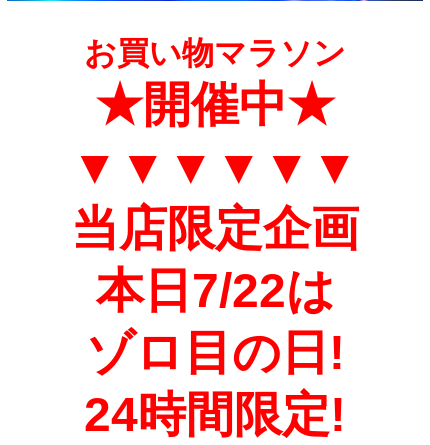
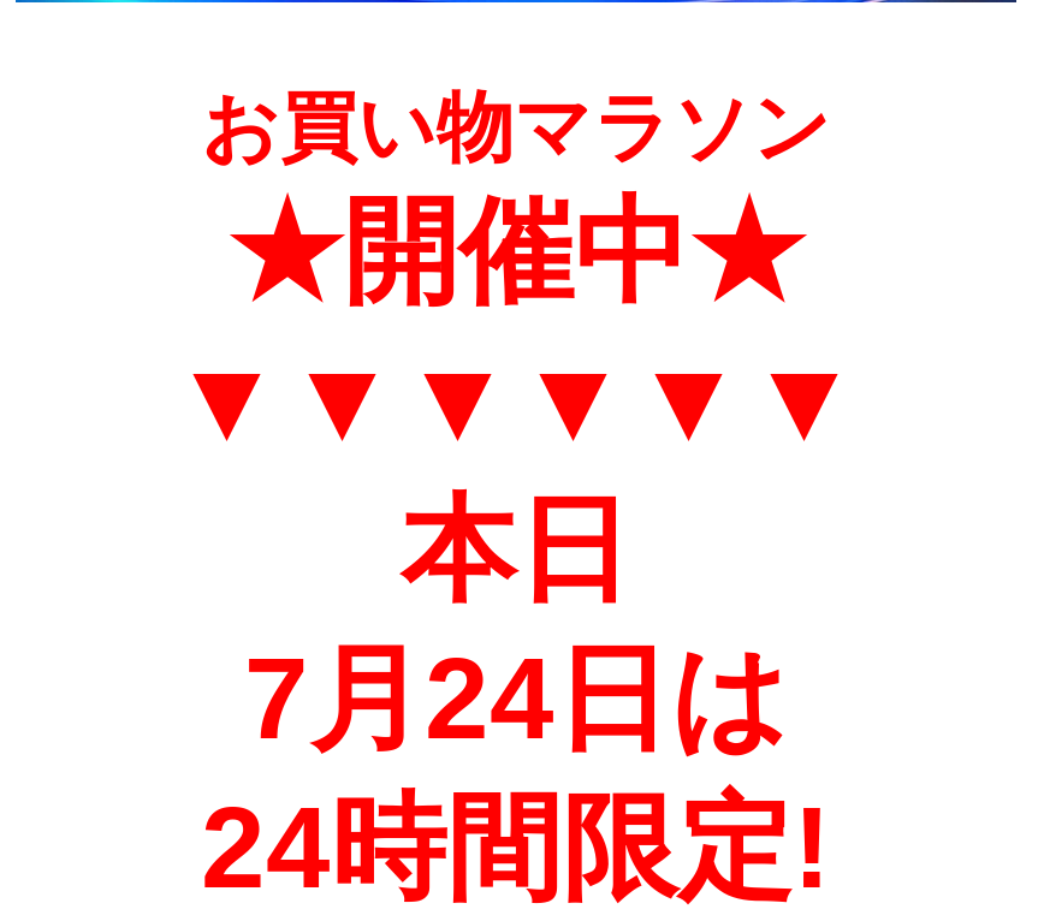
[71,202,359,379] 当店限定企画 | 本日7/22は | ゾロ目の日! -> [244,485,788,761] 本日 | 7月24日は

